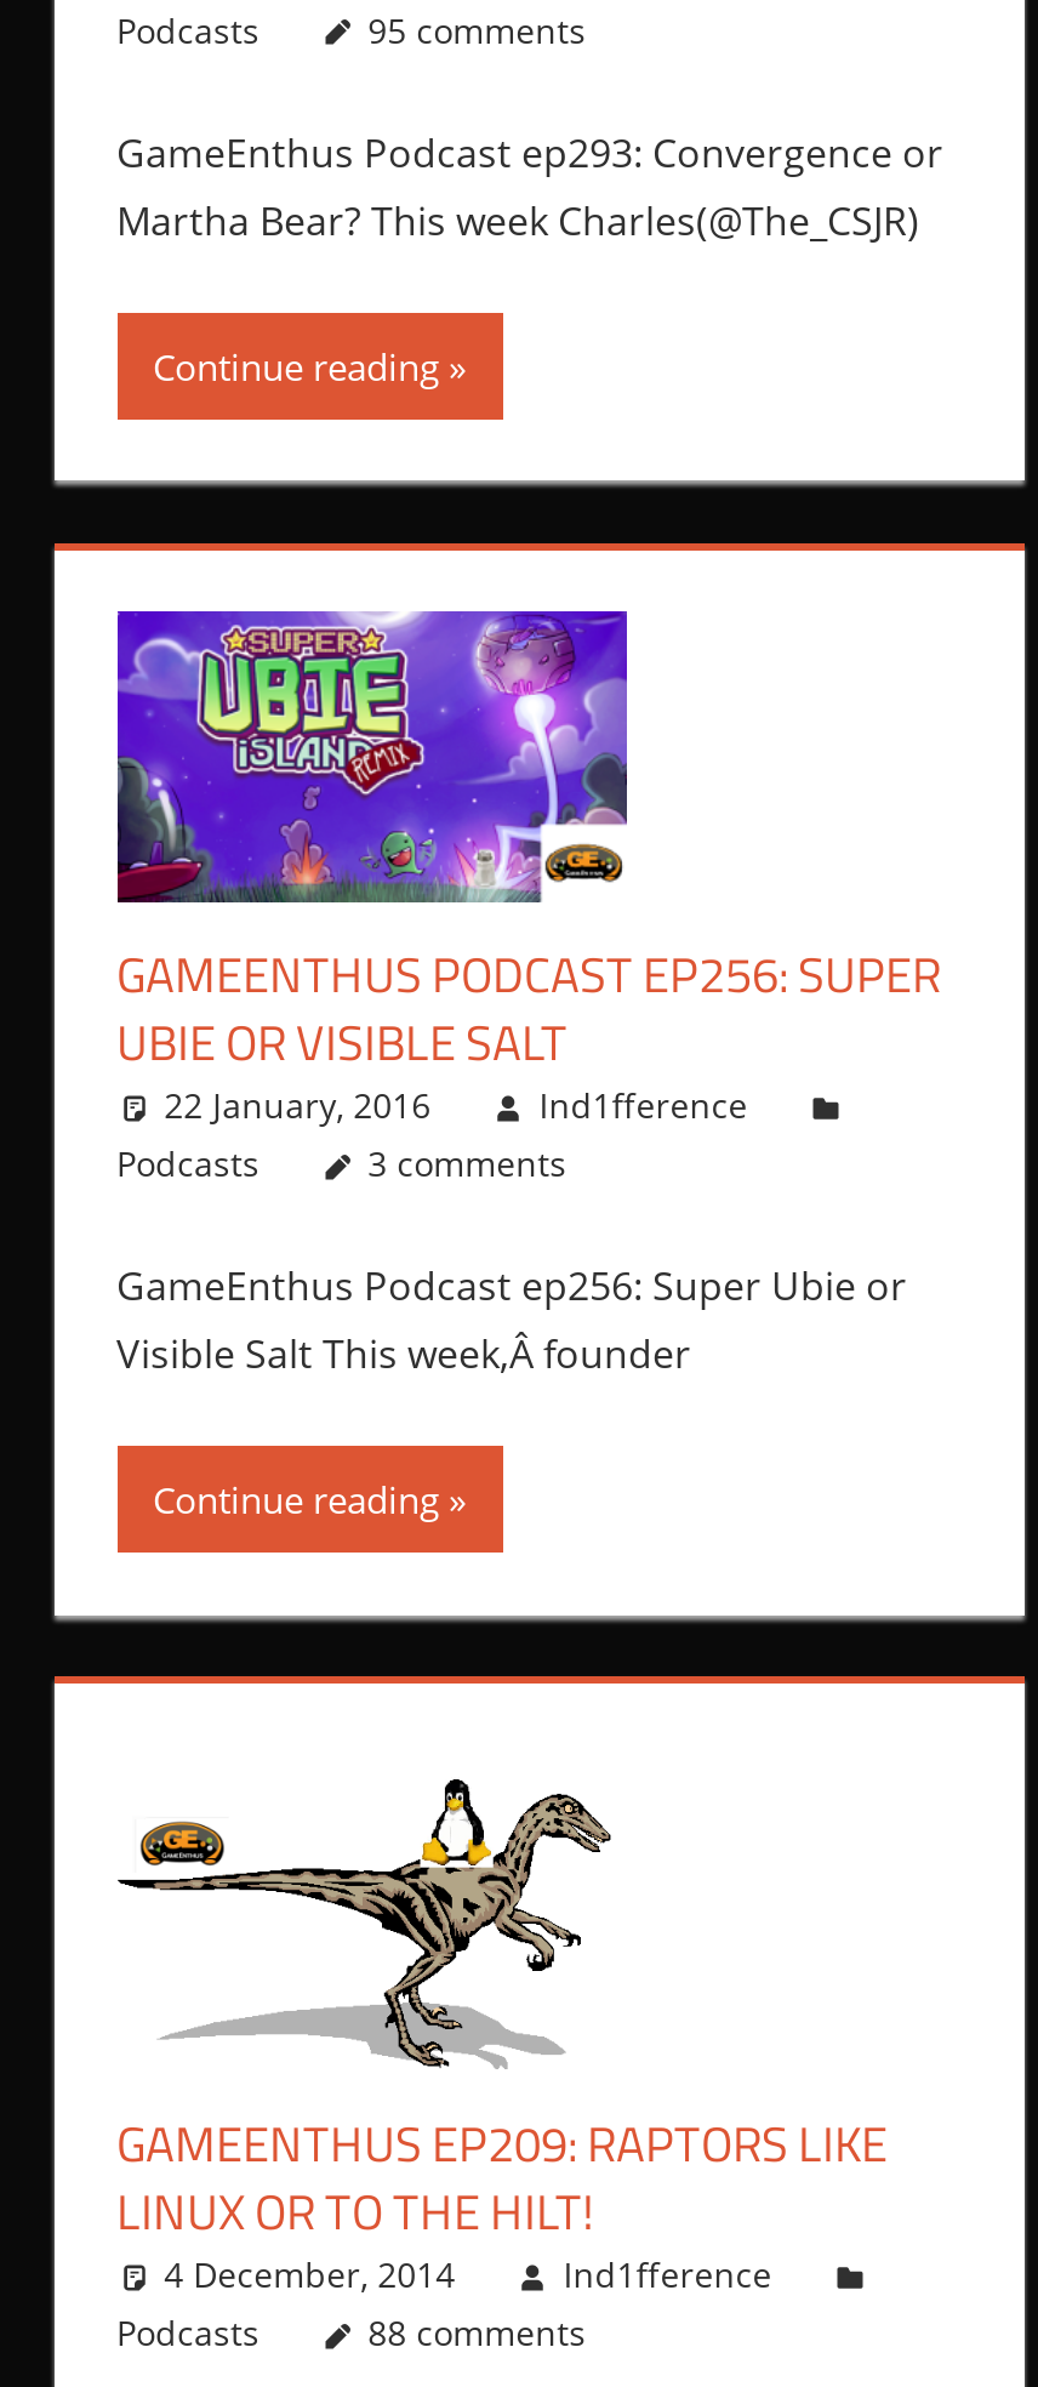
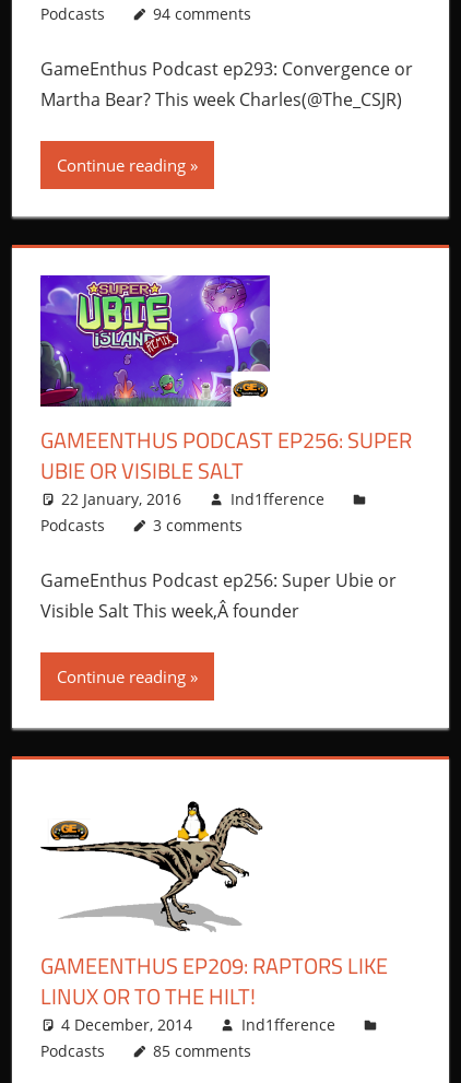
[368,7,586,53] 95 comments -> [153,3,251,24] 94 comments
[368,2310,586,2356] 88 comments -> [153,1040,251,1061] 85 comments

